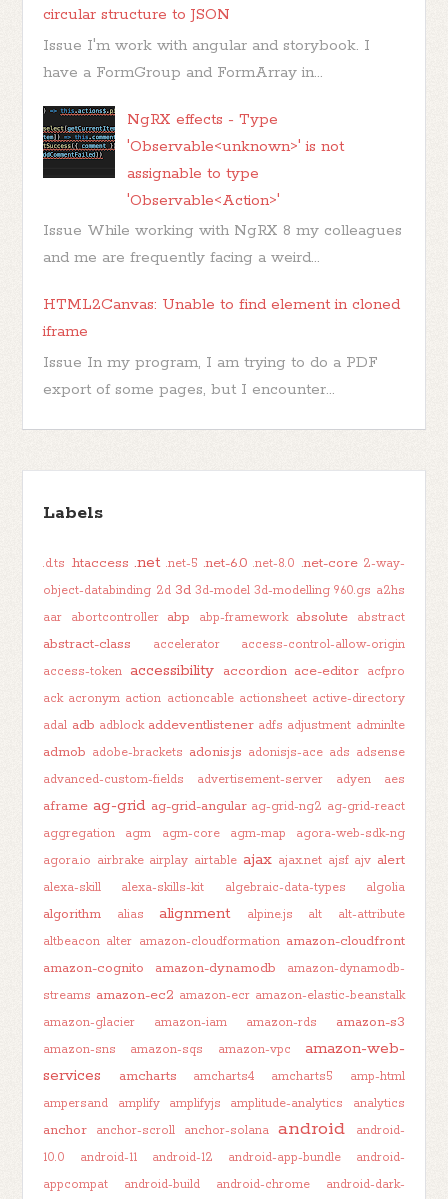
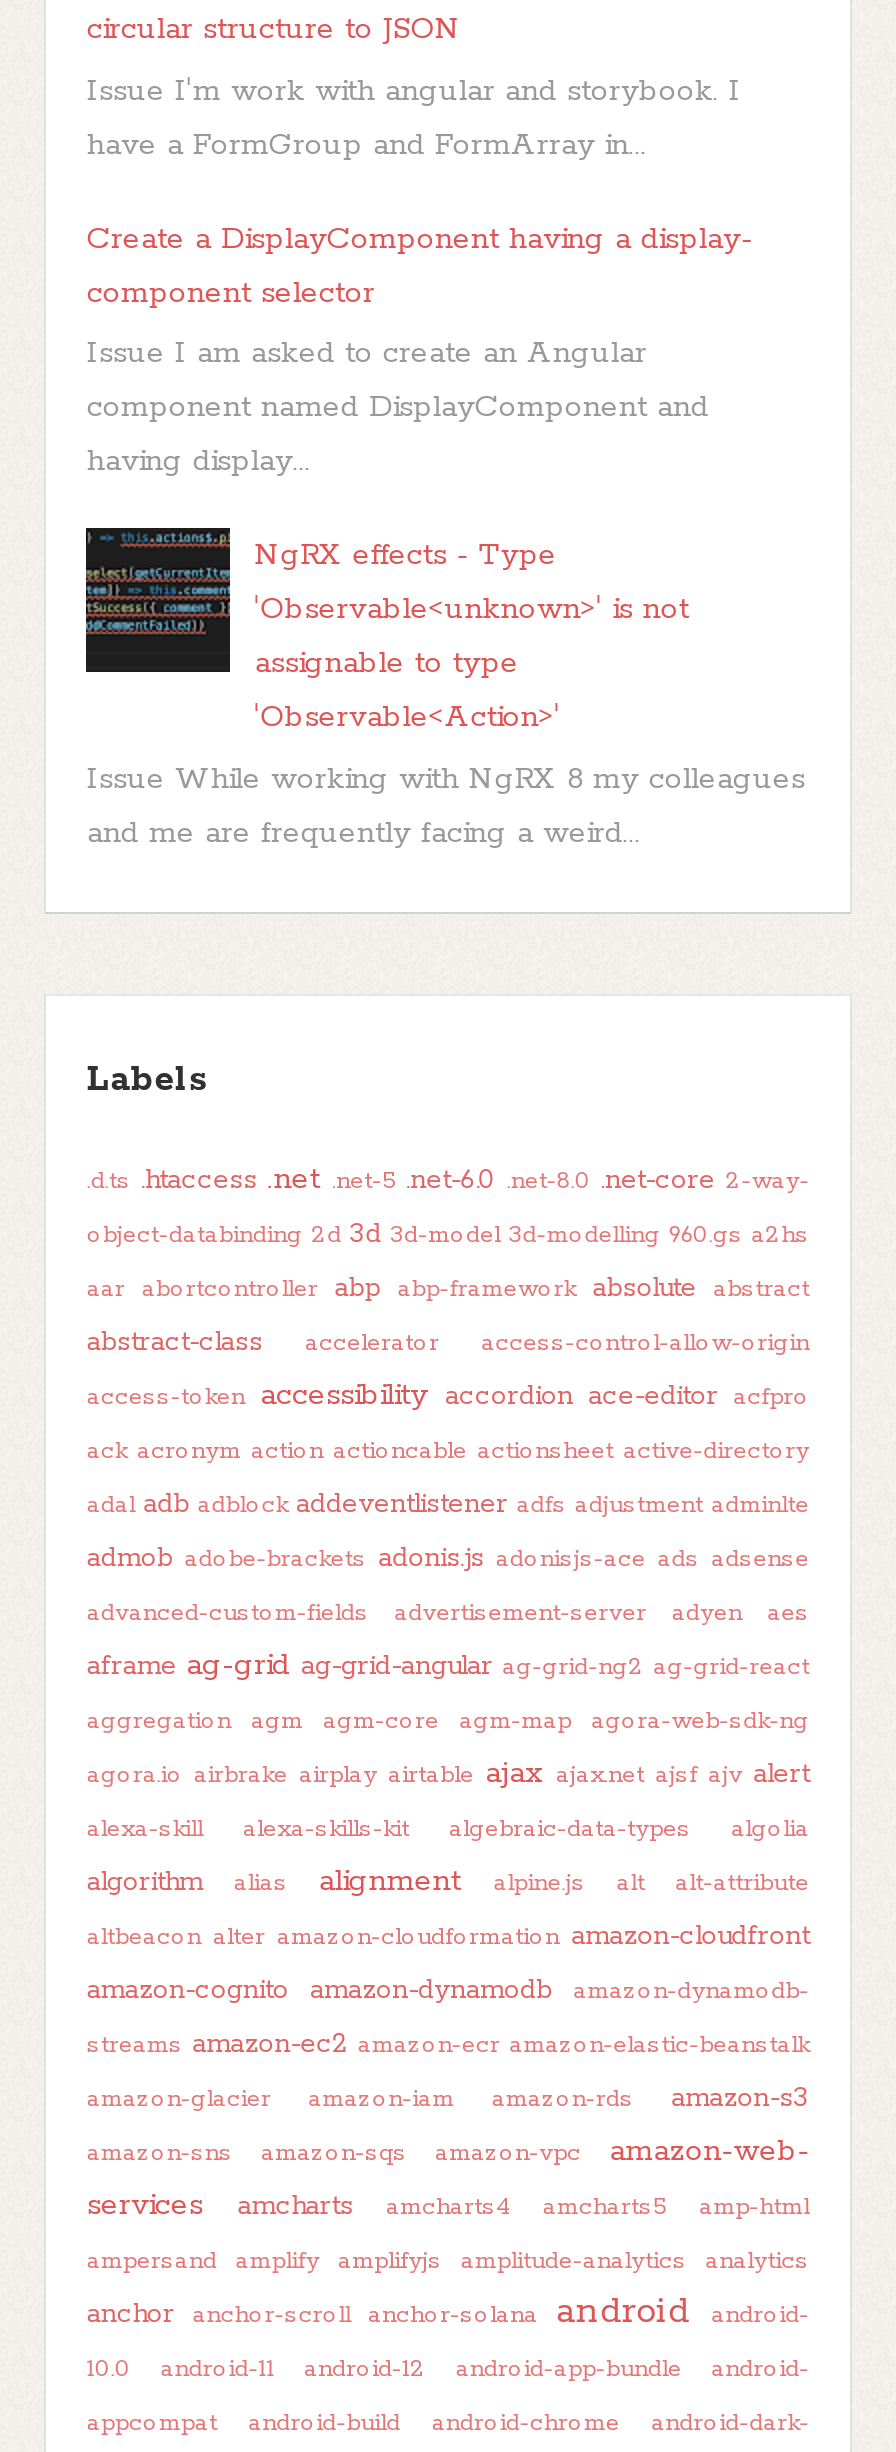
none -> [87,220,753,480] Create a DisplayComponent having a display- | component selector | Issue I am asked to create an Angular | component named DisplayComponent and | having display...
moved [41,110,402,267] -> [82,536,805,851]: [image] | NgRX effects - Type | 'Observable<unknown>' is not | assignable to type | 'Observable<Action>' | Issue While working with NgRX 8 my colleagues | and me are frequently facing a weird...
[43,295,400,399] HTML2Canvas: Unable to find element in cloned | iframe | Issue In my program, I am trying to do a PDF | export of some pages, but I encounter... -> none

